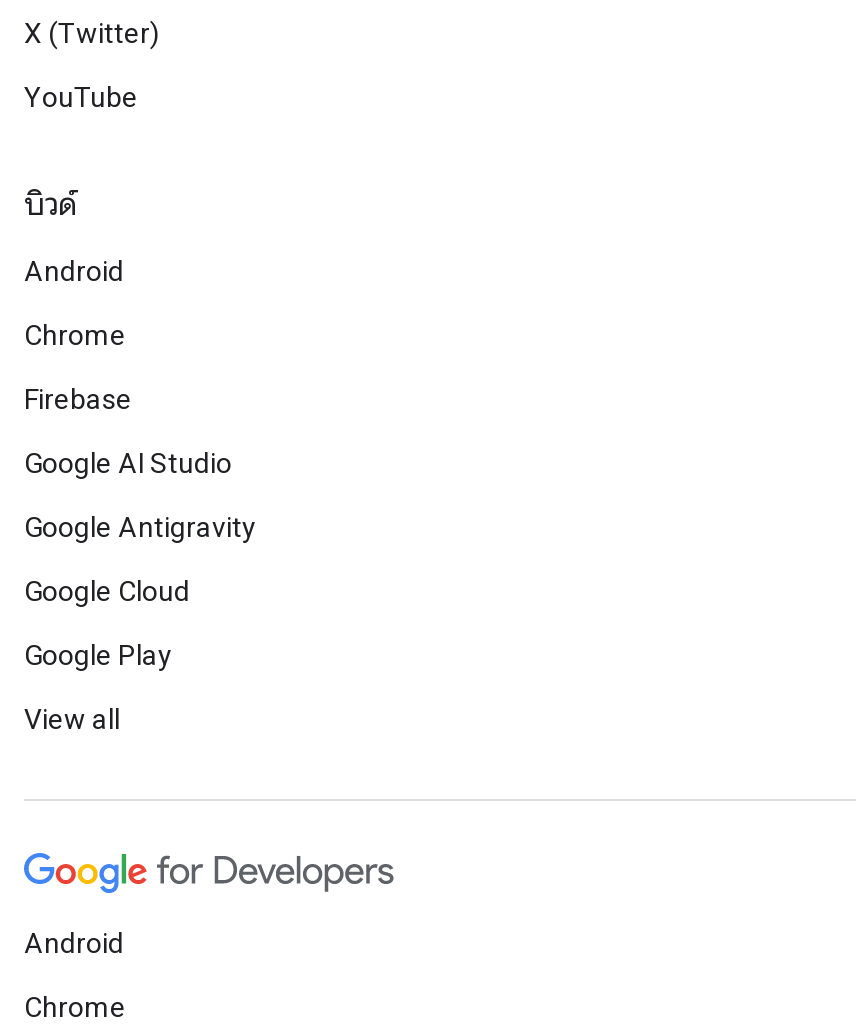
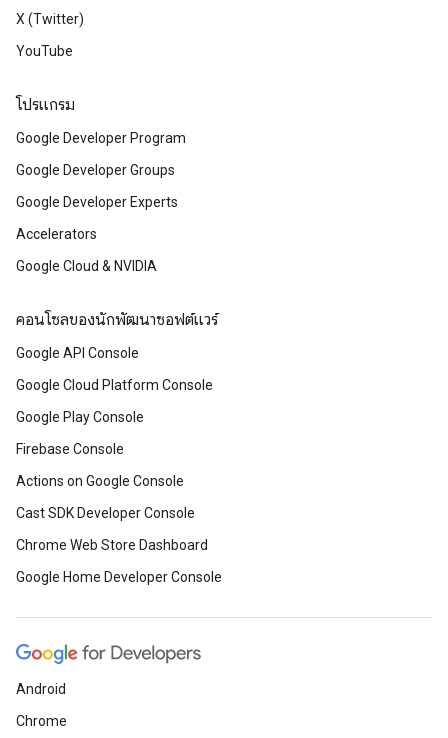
[24,185,256,735] บิวด์ | Android | Chrome | Firebase | Google AI Studio | Google Antigravity | Google Cloud | Google Play | View all -> [16,95,222,585] โปรแกรม | Google Developer Program | Google Developer Groups | Google Developer Experts | Accelerators | Google Cloud & NVIDIA | คอนโซลของนักพัฒนาซอฟต์แวร์ | Google API Console | Google Cloud Platform Console | Google Play Console | Firebase Console | Actions on Google Console | Cast SDK Developer Console | Chrome Web Store Dashboard | Google Home Developer Console

